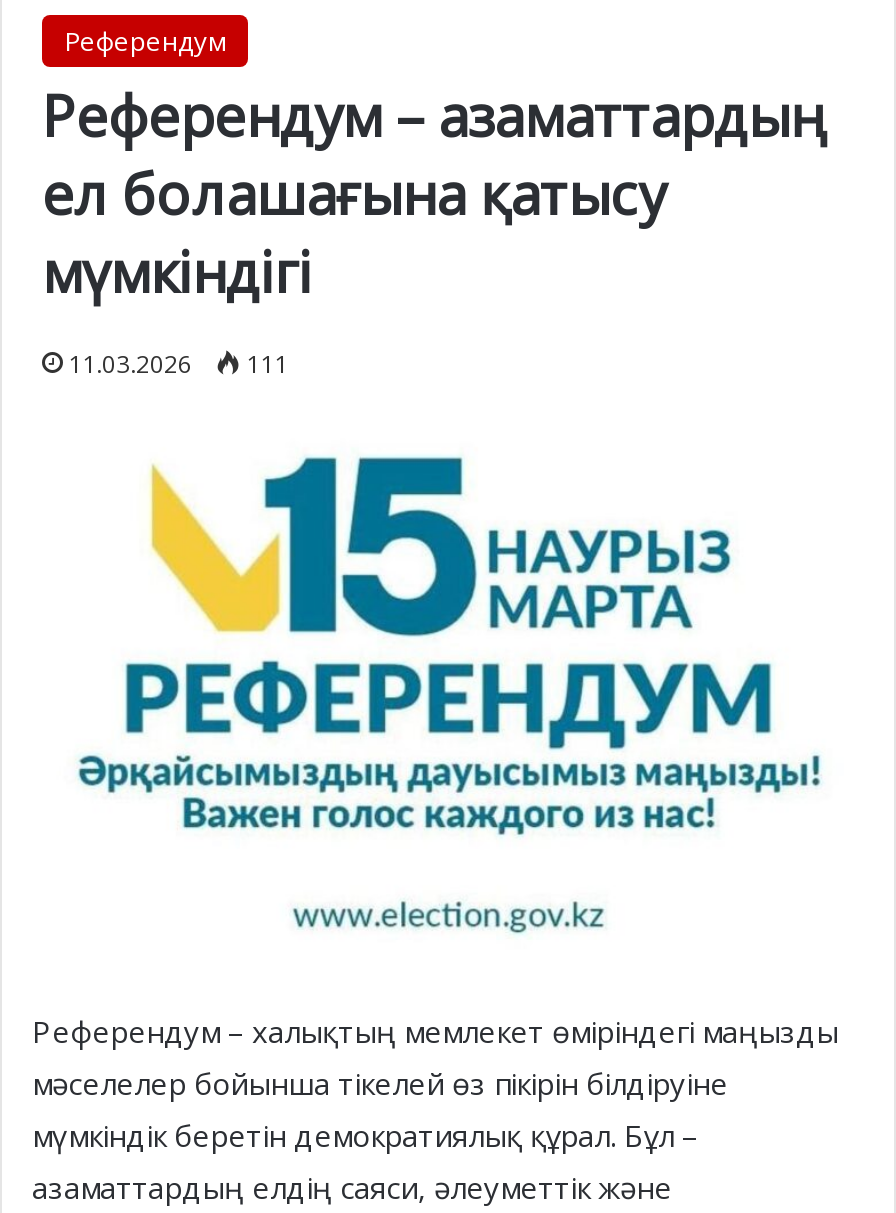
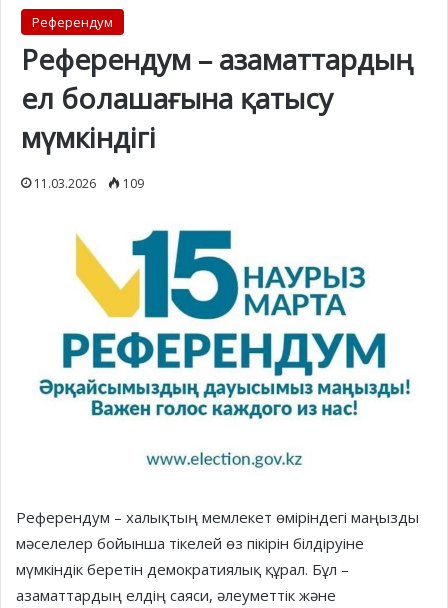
[68,346,288,380] 11.03.2026 111 -> [34,175,144,192] 11.03.2026 109

